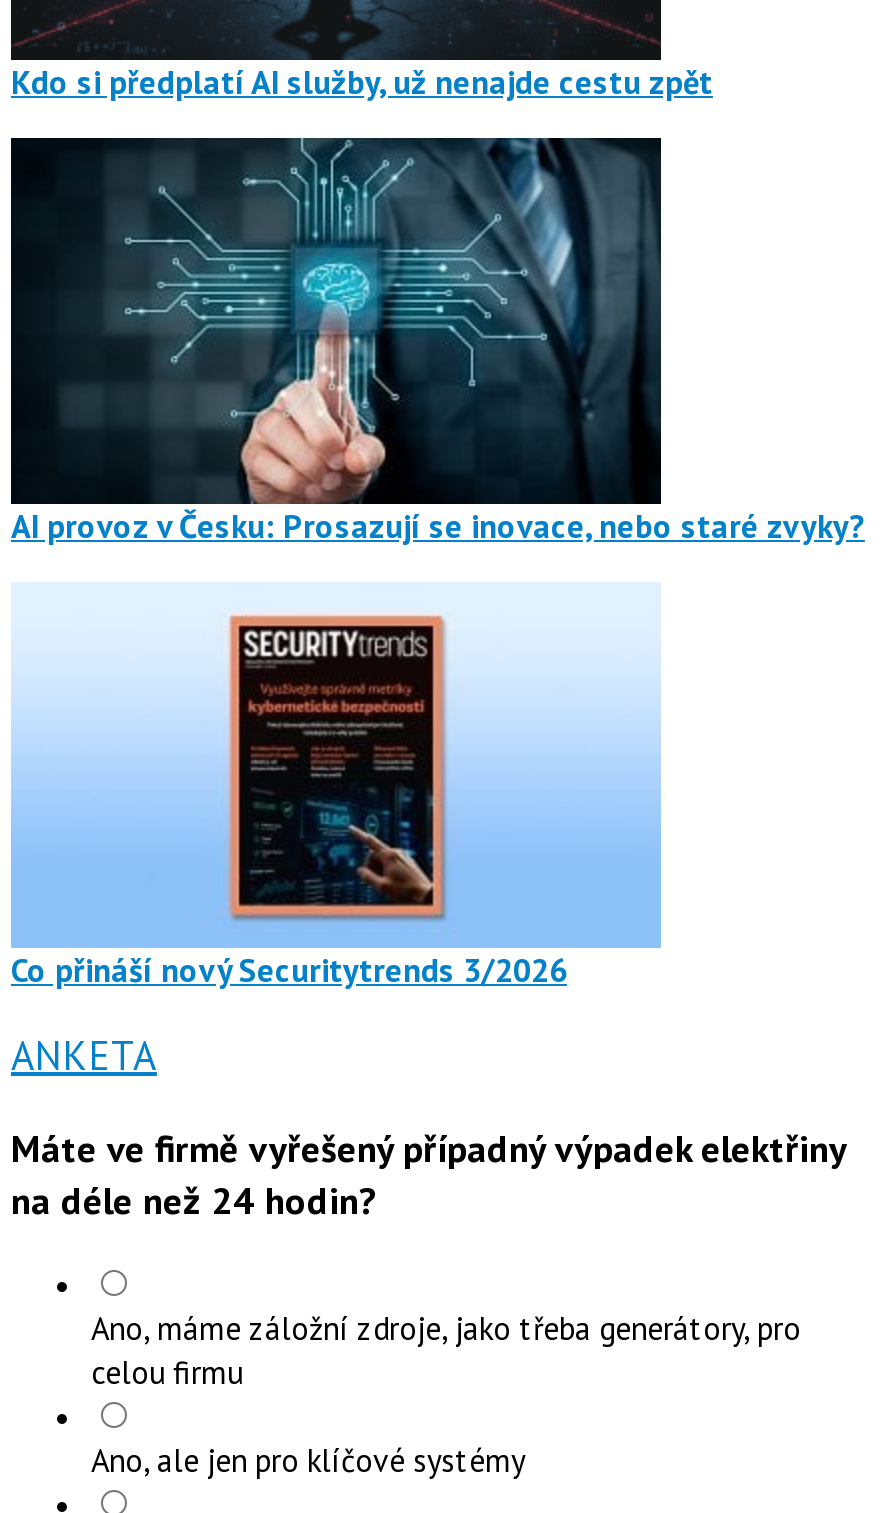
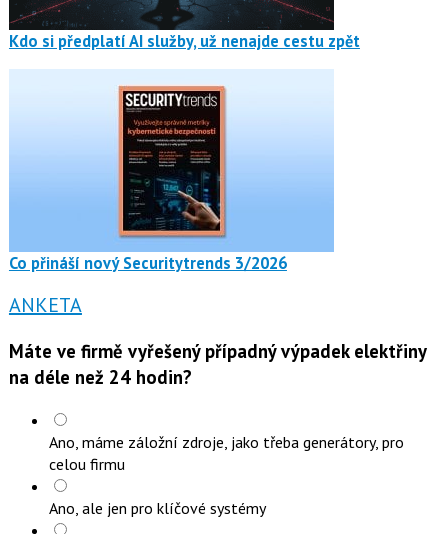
[11,136,865,548] [image] | AI provoz v Česku: Prosazují se inovace, nebo staré zvyky? -> none

